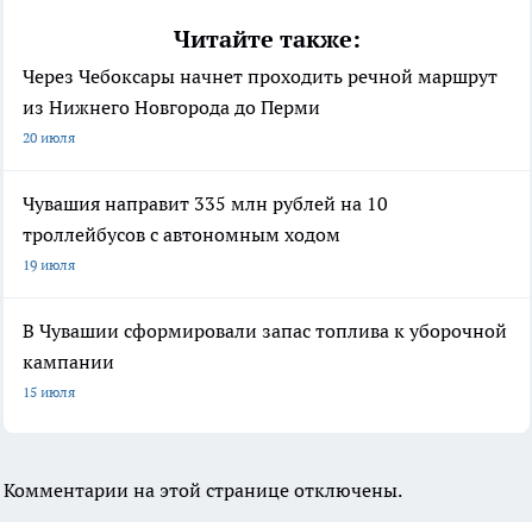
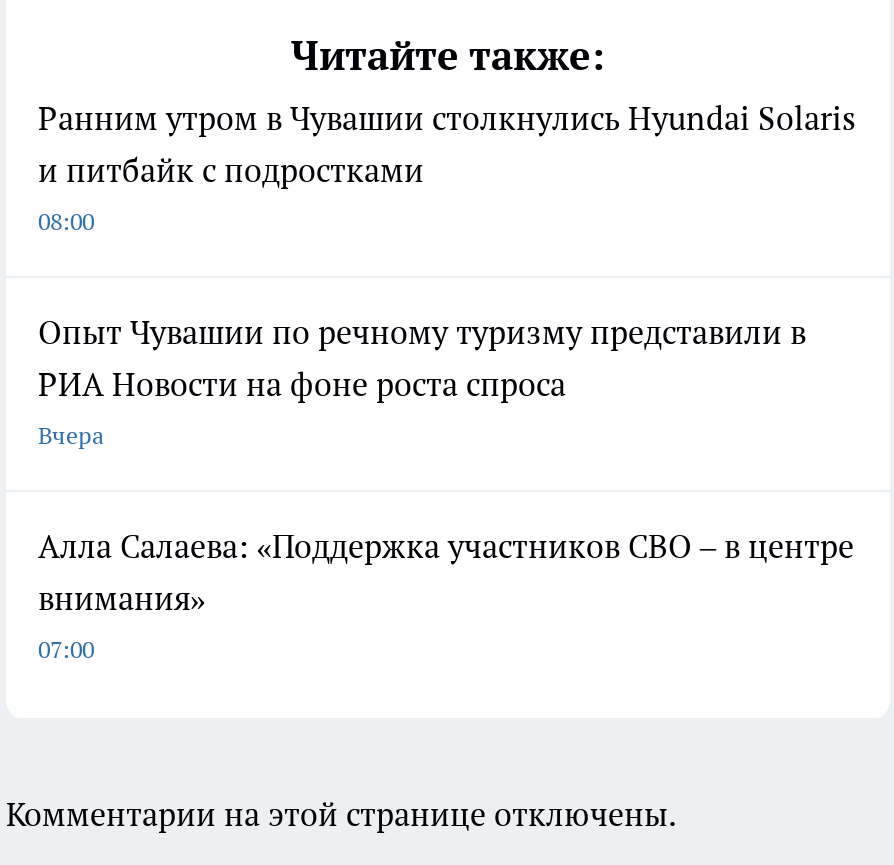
[23,64,497,146] Через Чебоксары начнет проходить речной маршрут | из Нижнего Новгорода до Перми | 20 июля -> [38,97,856,235] Ранним утром в Чувашии столкнулись Hyundai Solaris | и питбайк с подростками | 08:00
[23,191,388,273] Чувашия направит 335 млн рублей на 10 | троллейбусов с автономным ходом | 19 июля -> [38,311,806,449] Опыт Чувашии по речному туризму представили в | РИА Новости на фоне роста спроса | Вчера
[23,318,507,400] В Чувашии сформировали запас топлива к уборочной | кампании | 15 июля -> [38,525,854,663] Алла Салаева: «Поддержка участников СВО – в центре | внимания» | 07:00

